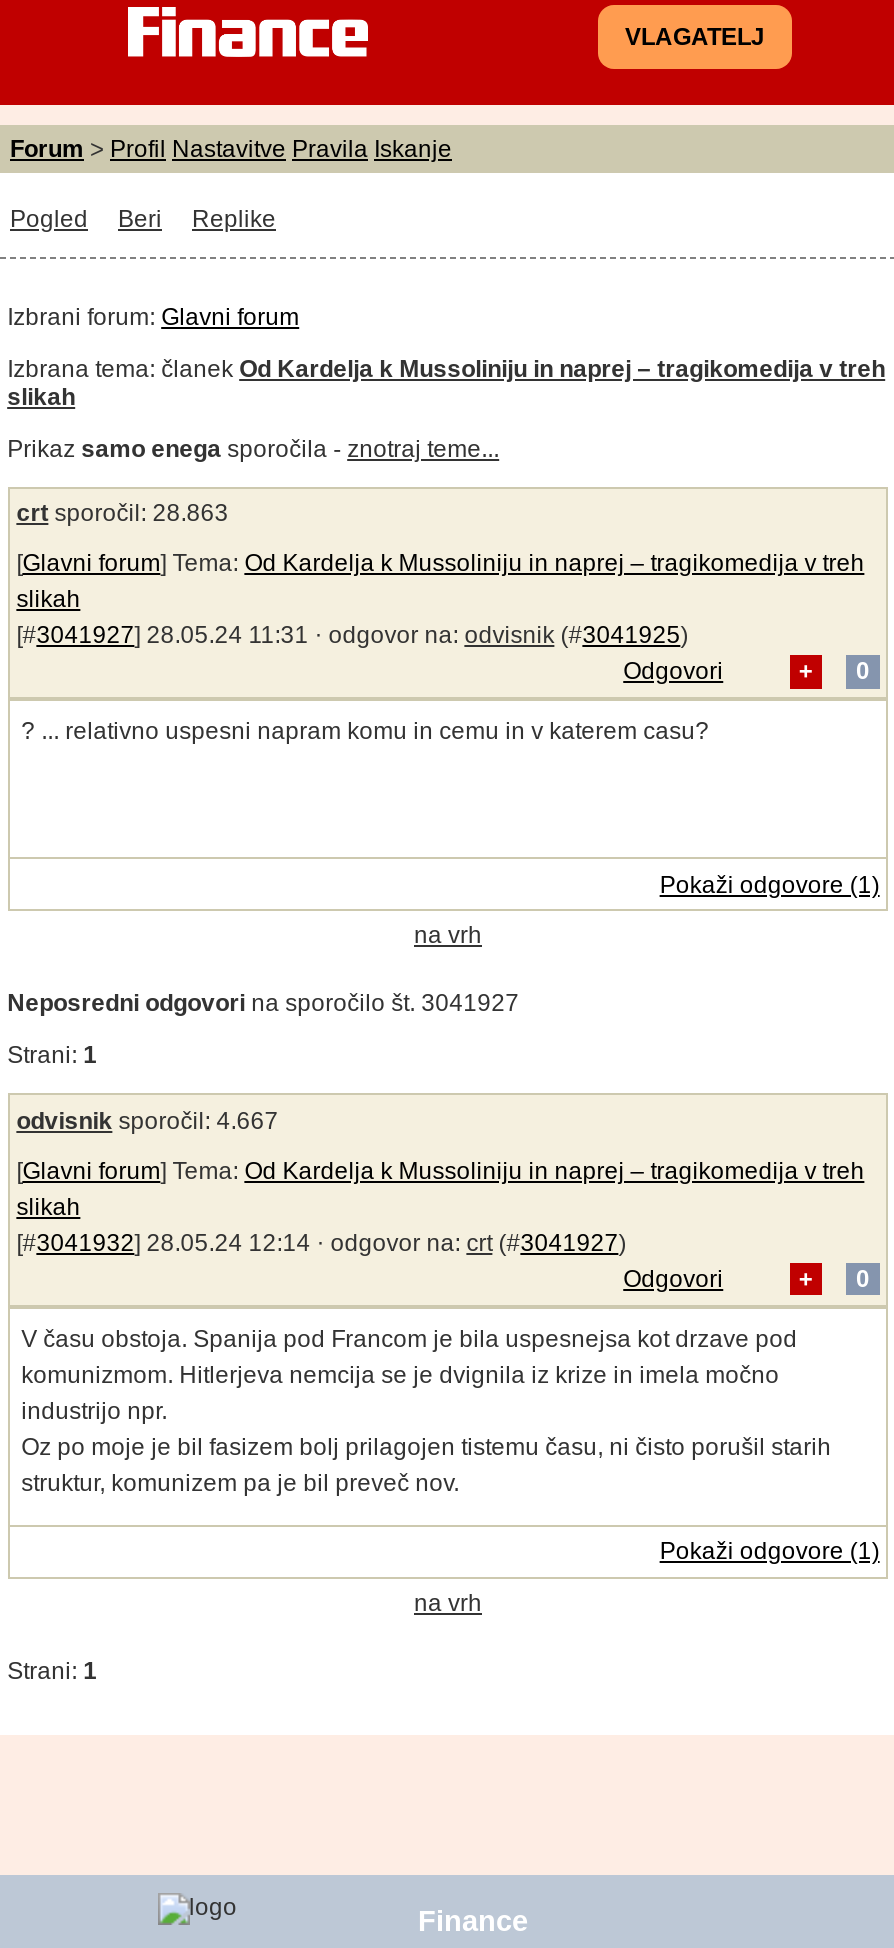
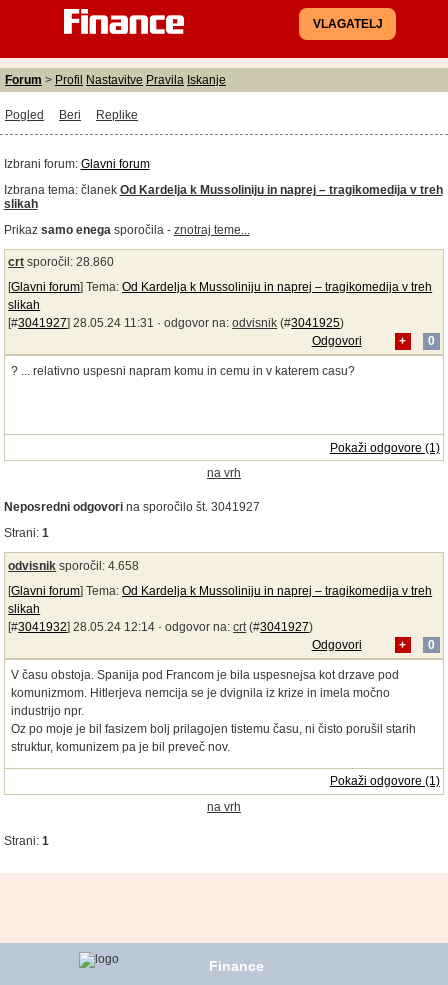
[16,499,228,527] crt sporočil: 28.863 -> [8,255,114,269] crt sporočil: 28.860
[16,1107,278,1135] odvisnik sporočil: 4.667 -> [8,559,139,573] odvisnik sporočil: 4.658

